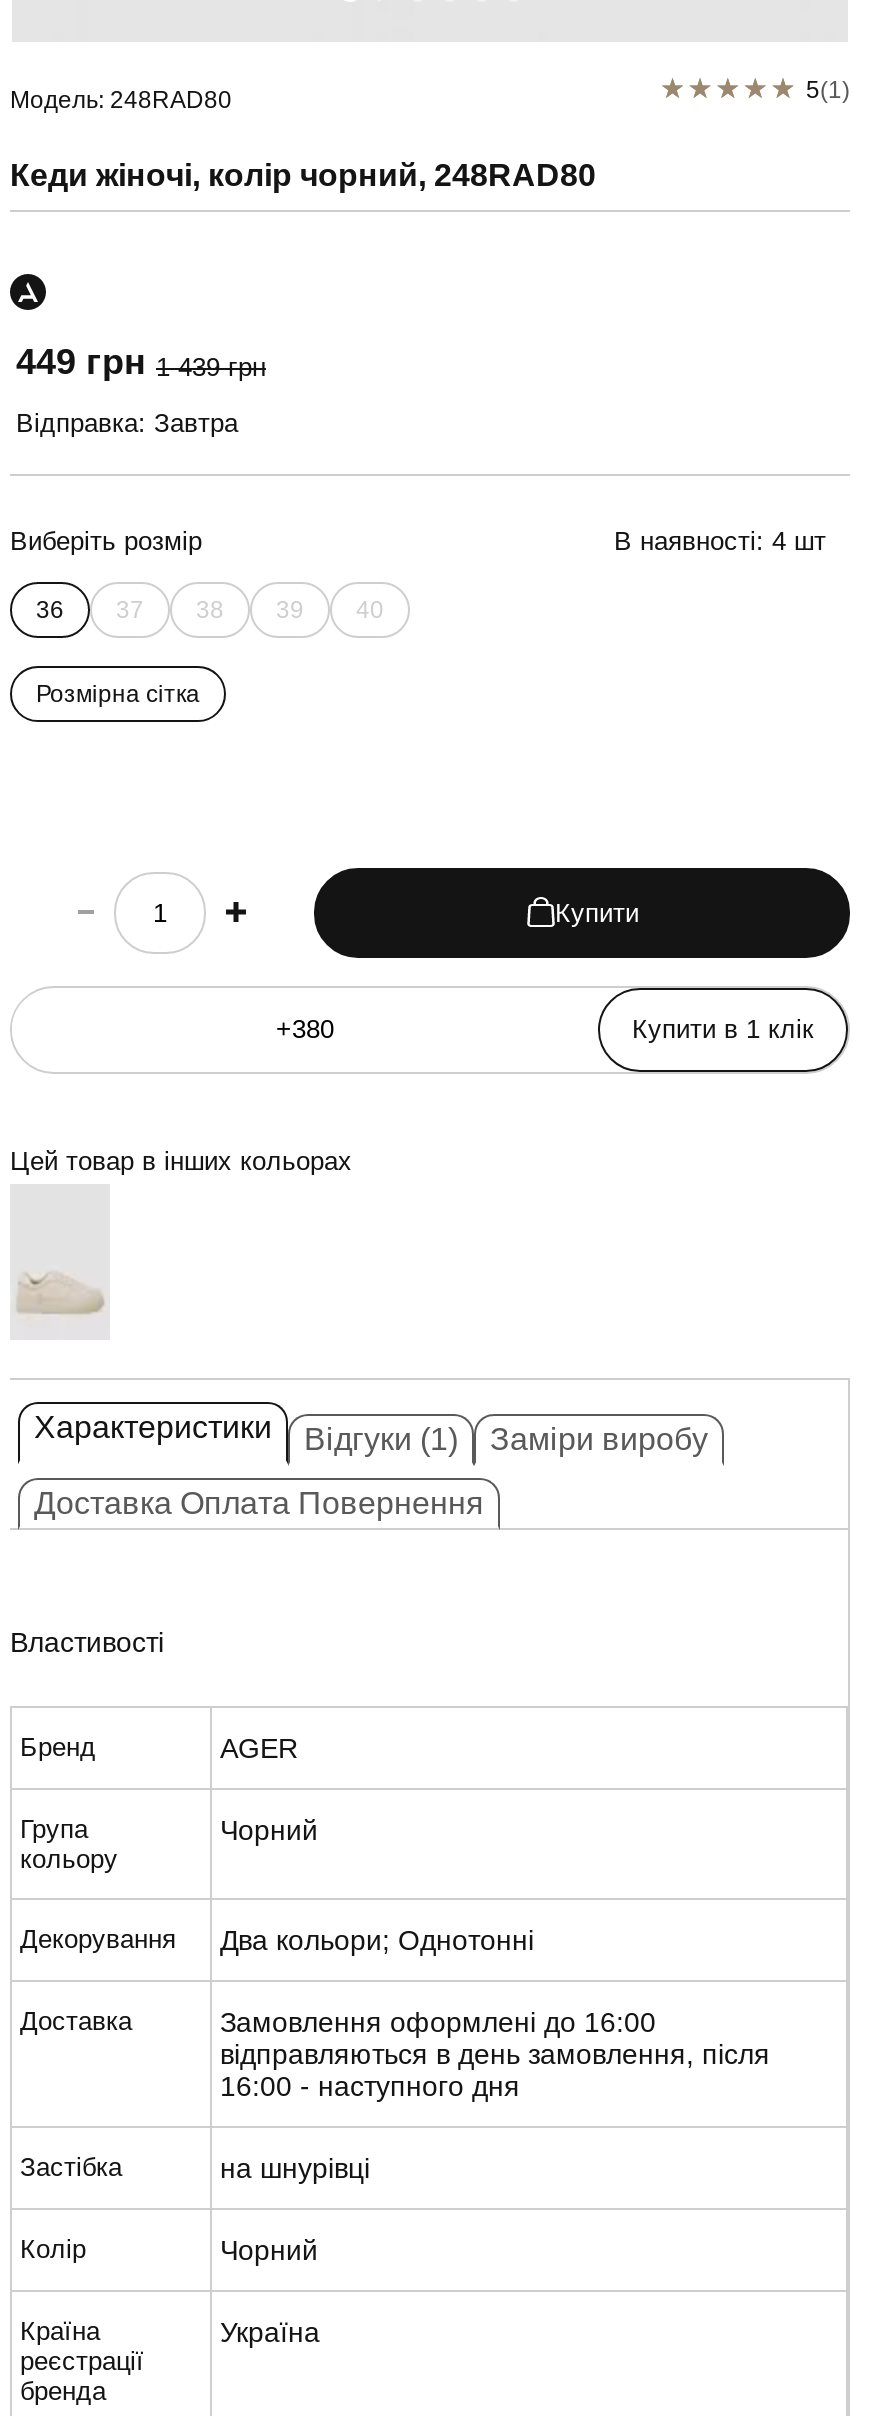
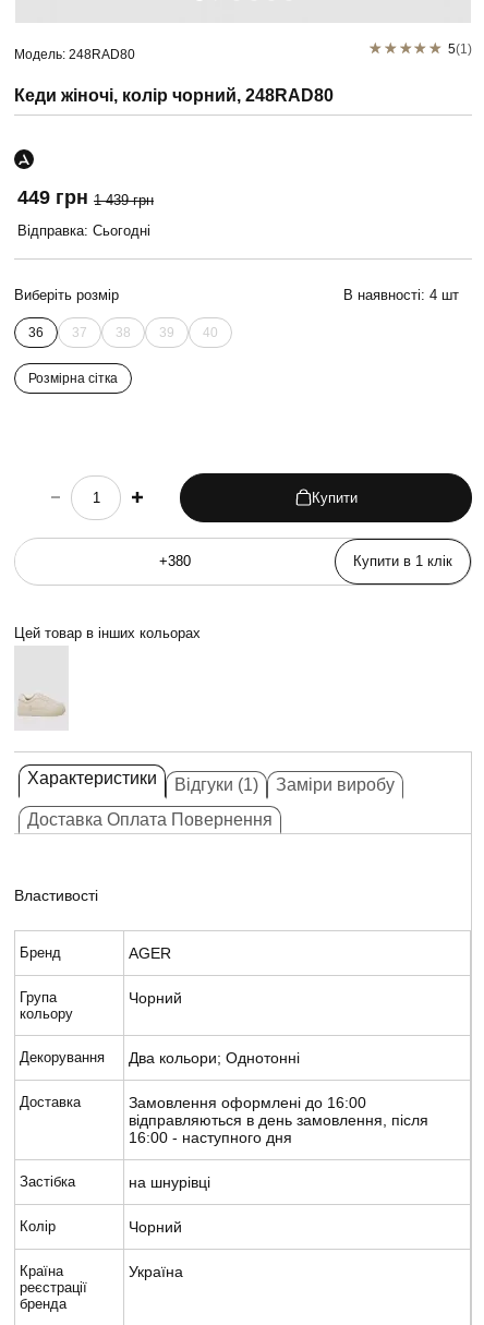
[16,407,238,437] Відправка: Завтра -> [17,222,150,238] Відправка: Сьогодні

